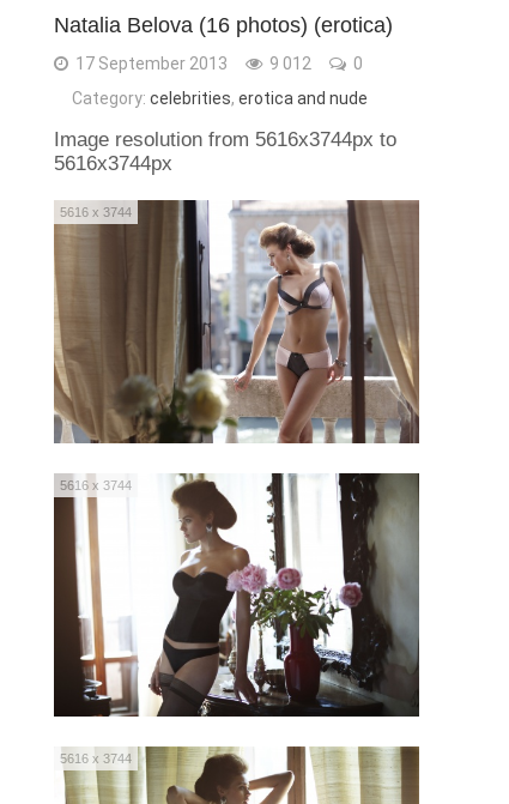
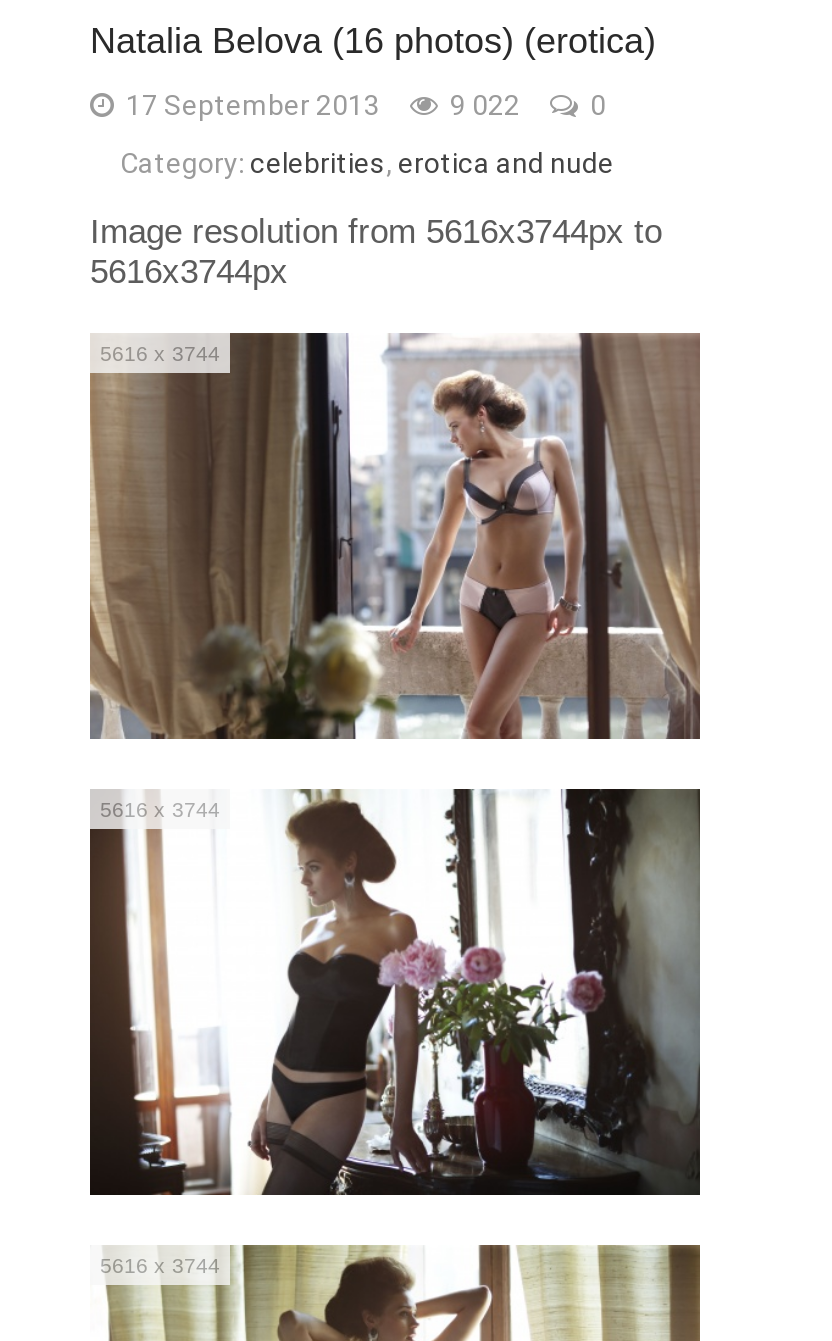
[72,54,363,73] 17 September 2013 9 012 0 -> [120,89,606,121] 17 September 2013 9 022 0

